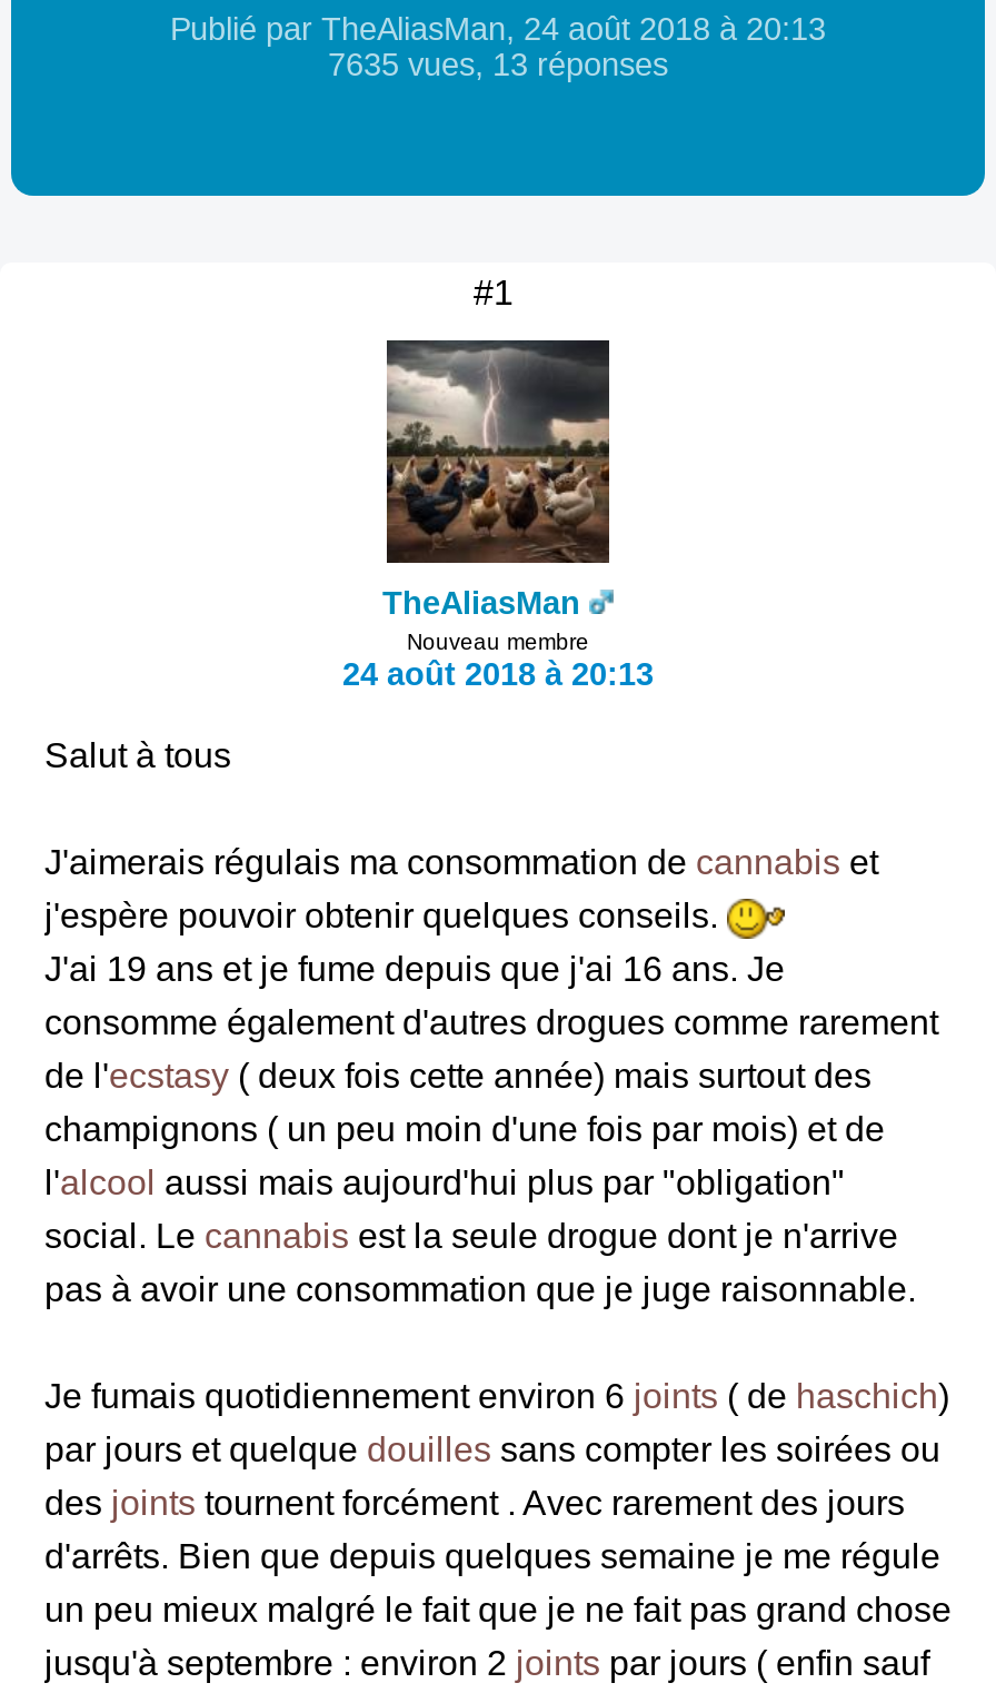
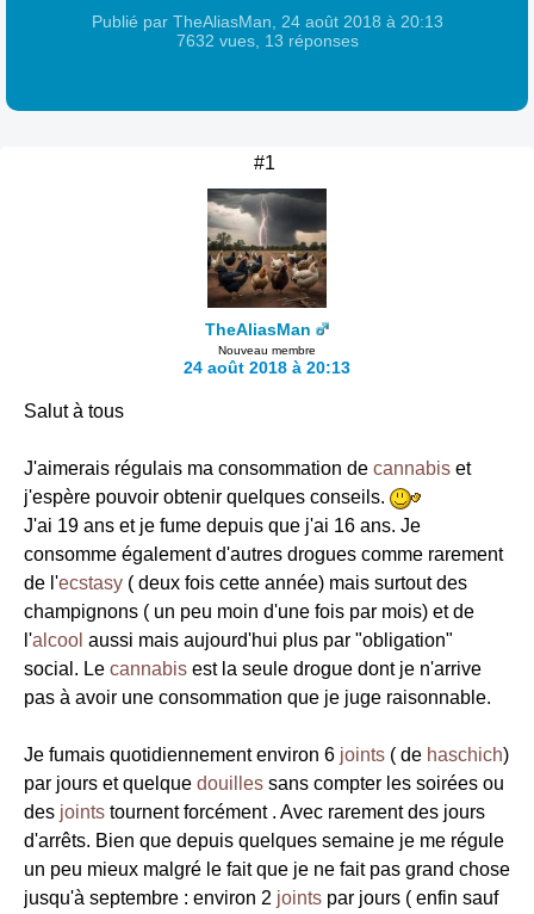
[328,48,668,83] 7635 vues, 13 réponses -> [176,32,358,51] 7632 vues, 13 réponses

